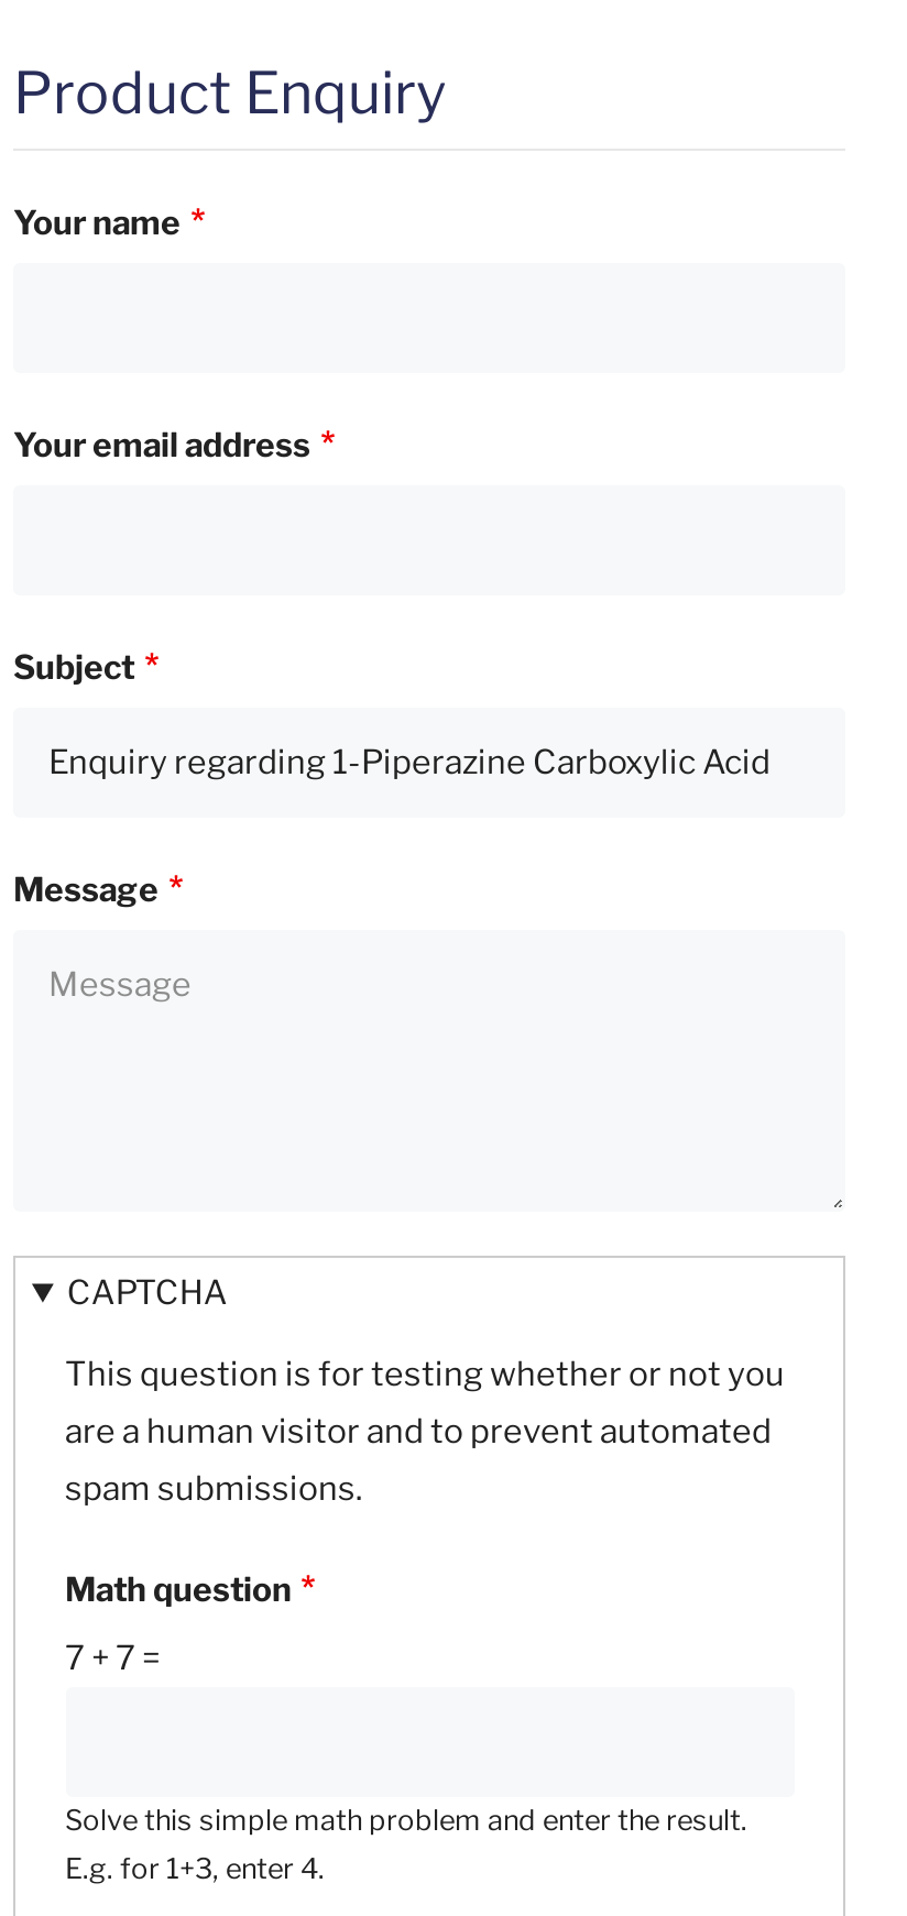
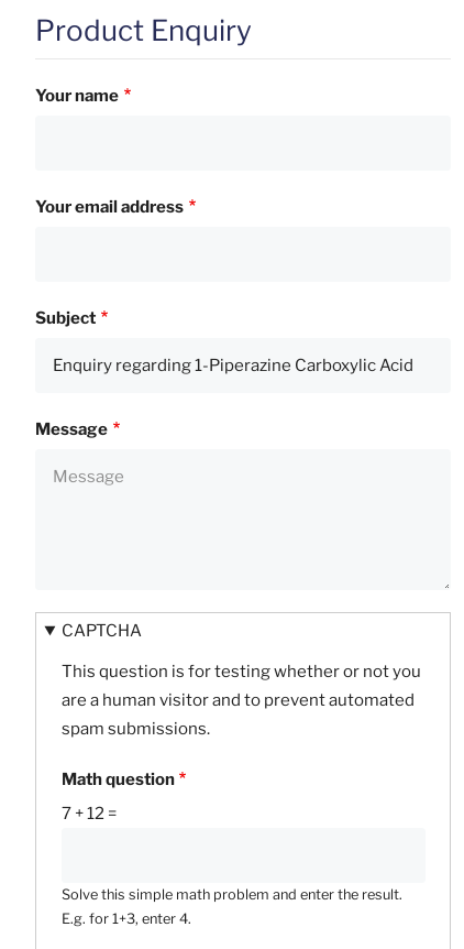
[65,1638,160,1677] 7 + 7 = -> [61,803,116,823] 7 + 12 =

